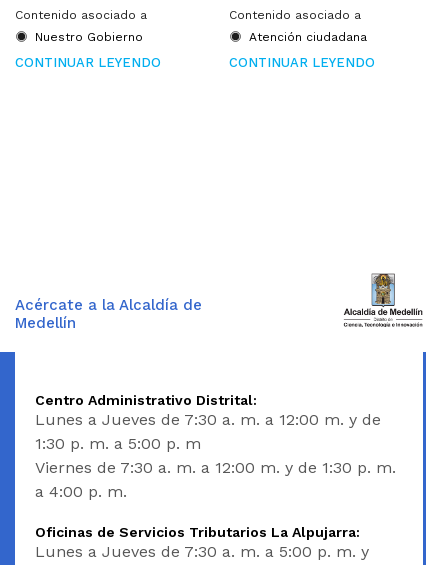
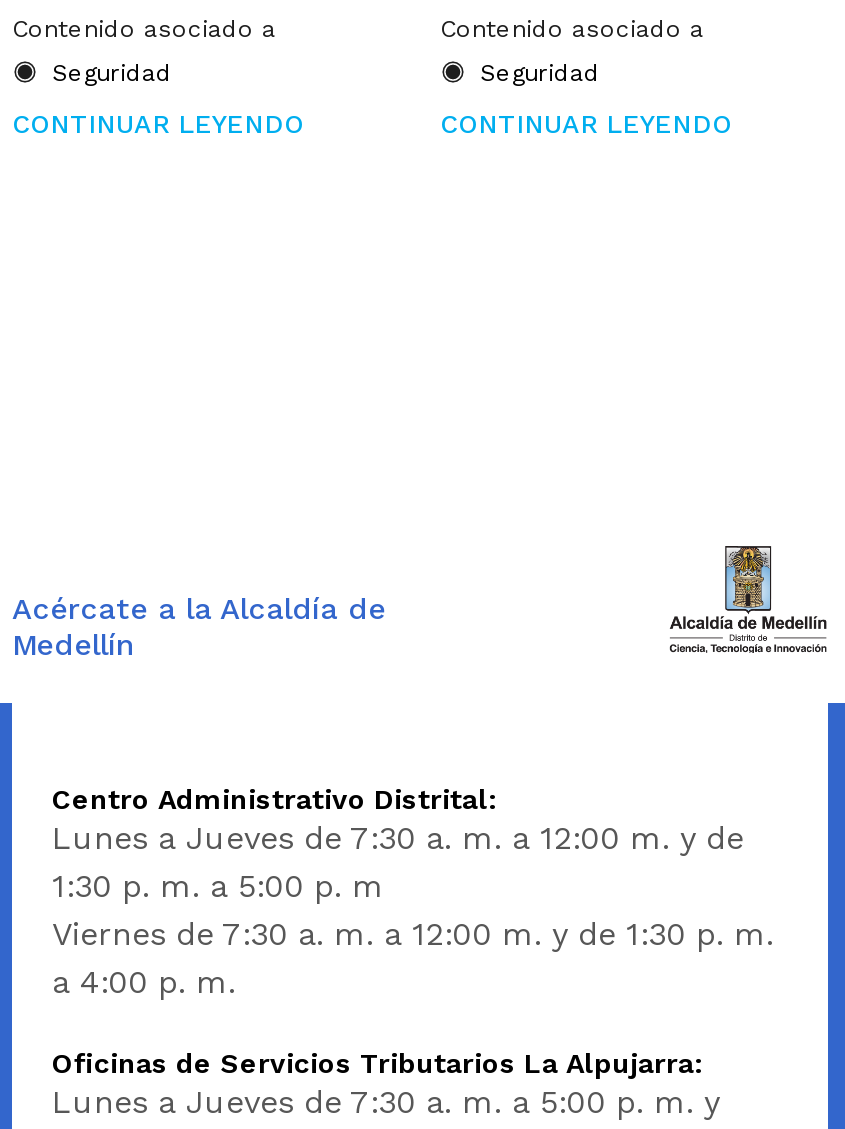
[35,30,143,44] Nuestro Gobierno -> [52,59,172,87] Seguridad
[249,30,367,44] Atención ciudadana -> [480,59,600,87] Seguridad

